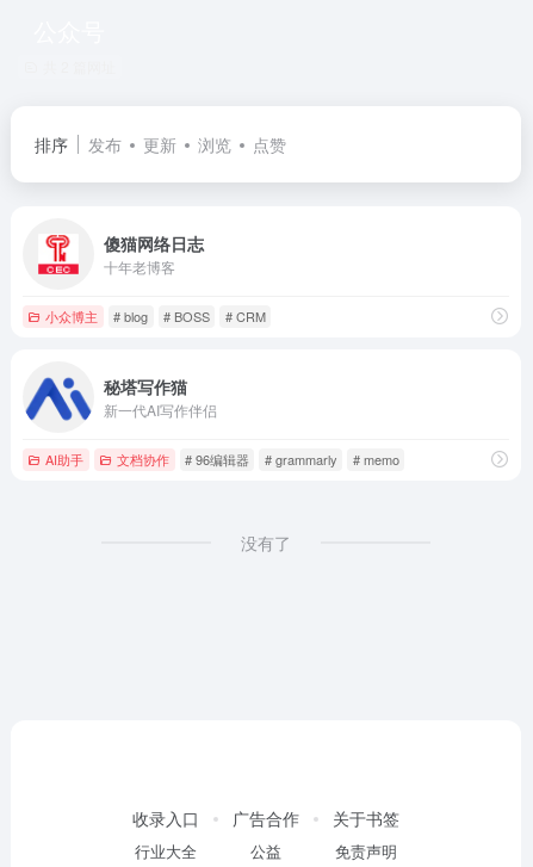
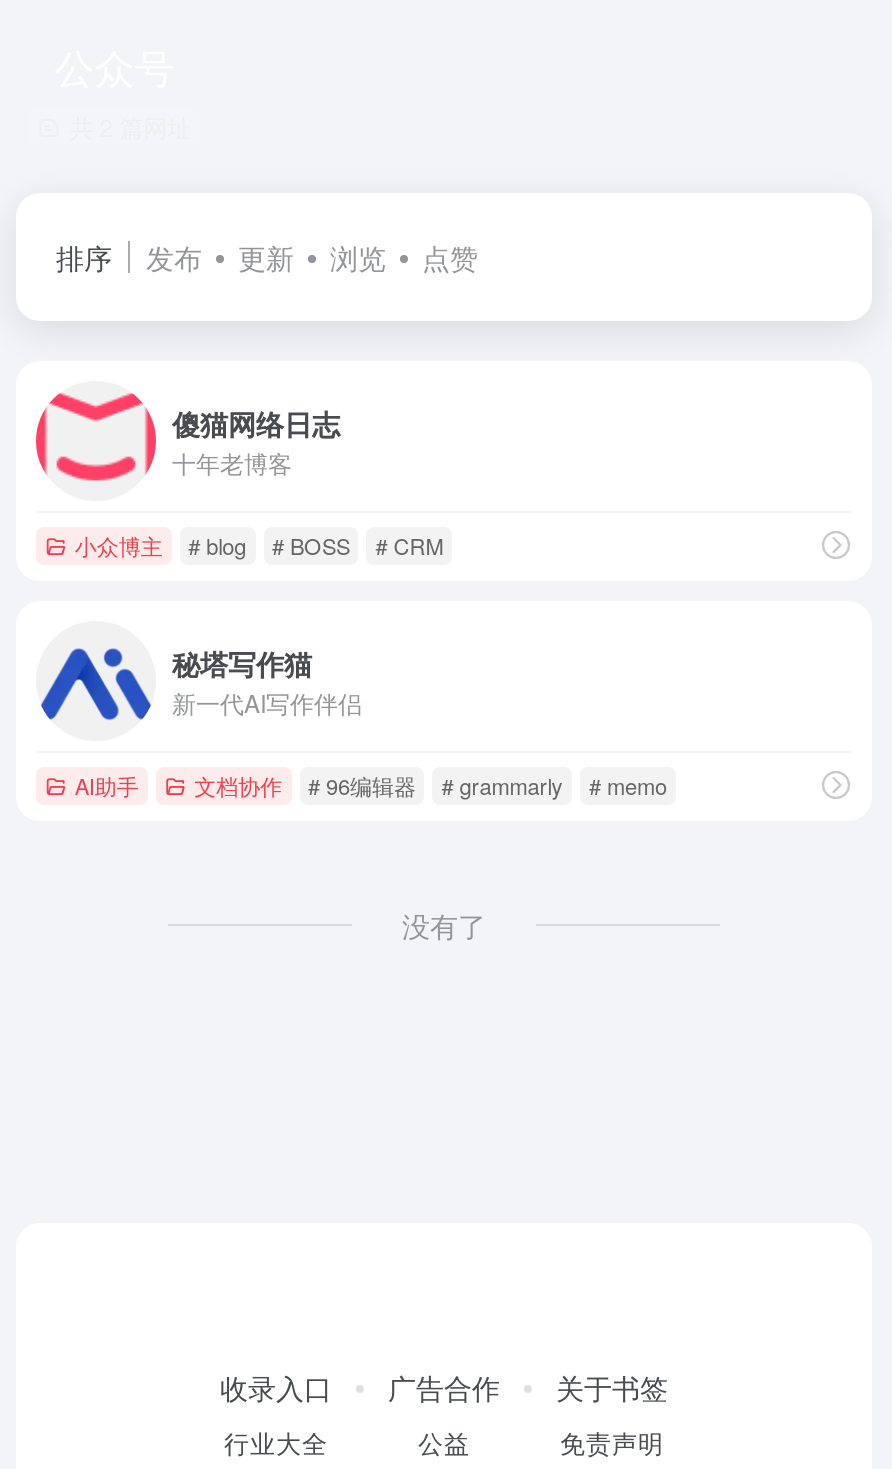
[23,225,94,278] [image] -> [34,391,158,483] [image]

